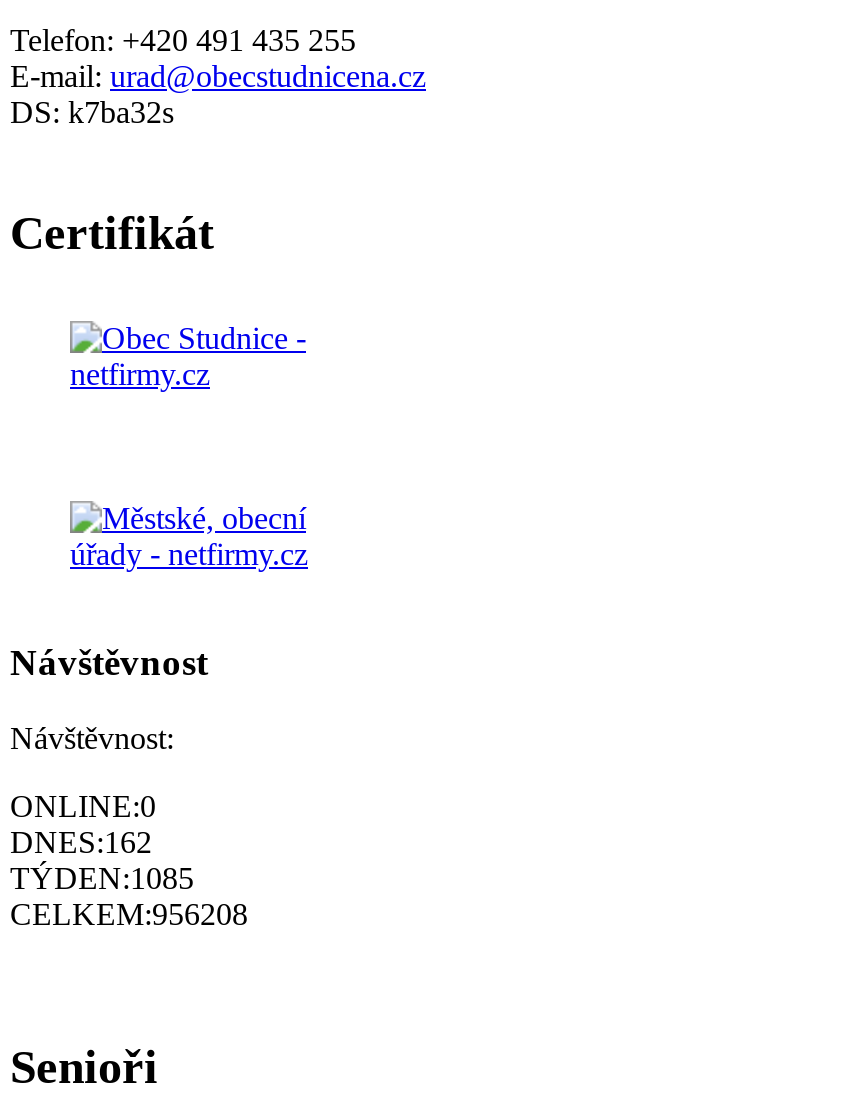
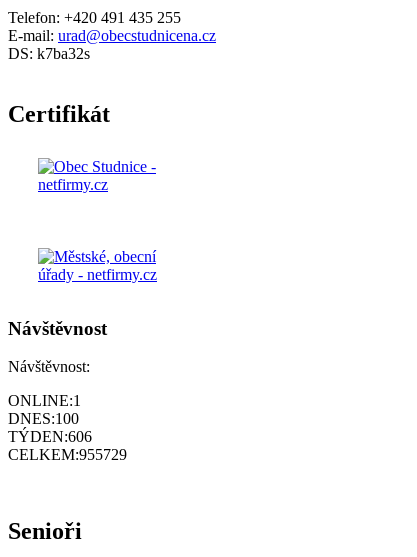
[10,790,156,824] ONLINE:0 -> [8,392,81,409] ONLINE:1
[10,826,152,860] DNES:162 -> [8,410,79,427] DNES:100
[10,862,194,896] TÝDEN:1085 -> [8,428,92,445] TÝDEN:606
[10,898,248,932] CELKEM:956208 -> [8,446,127,463] CELKEM:955729

